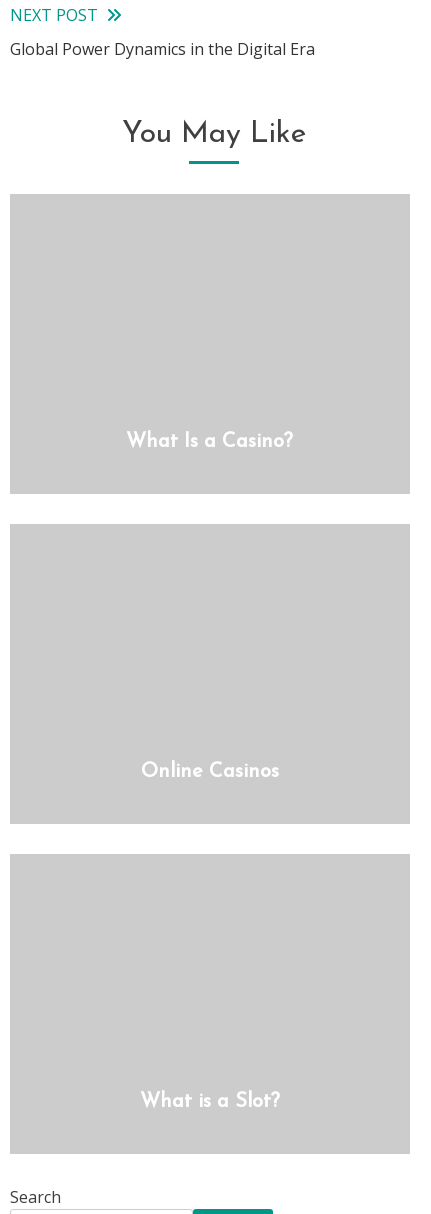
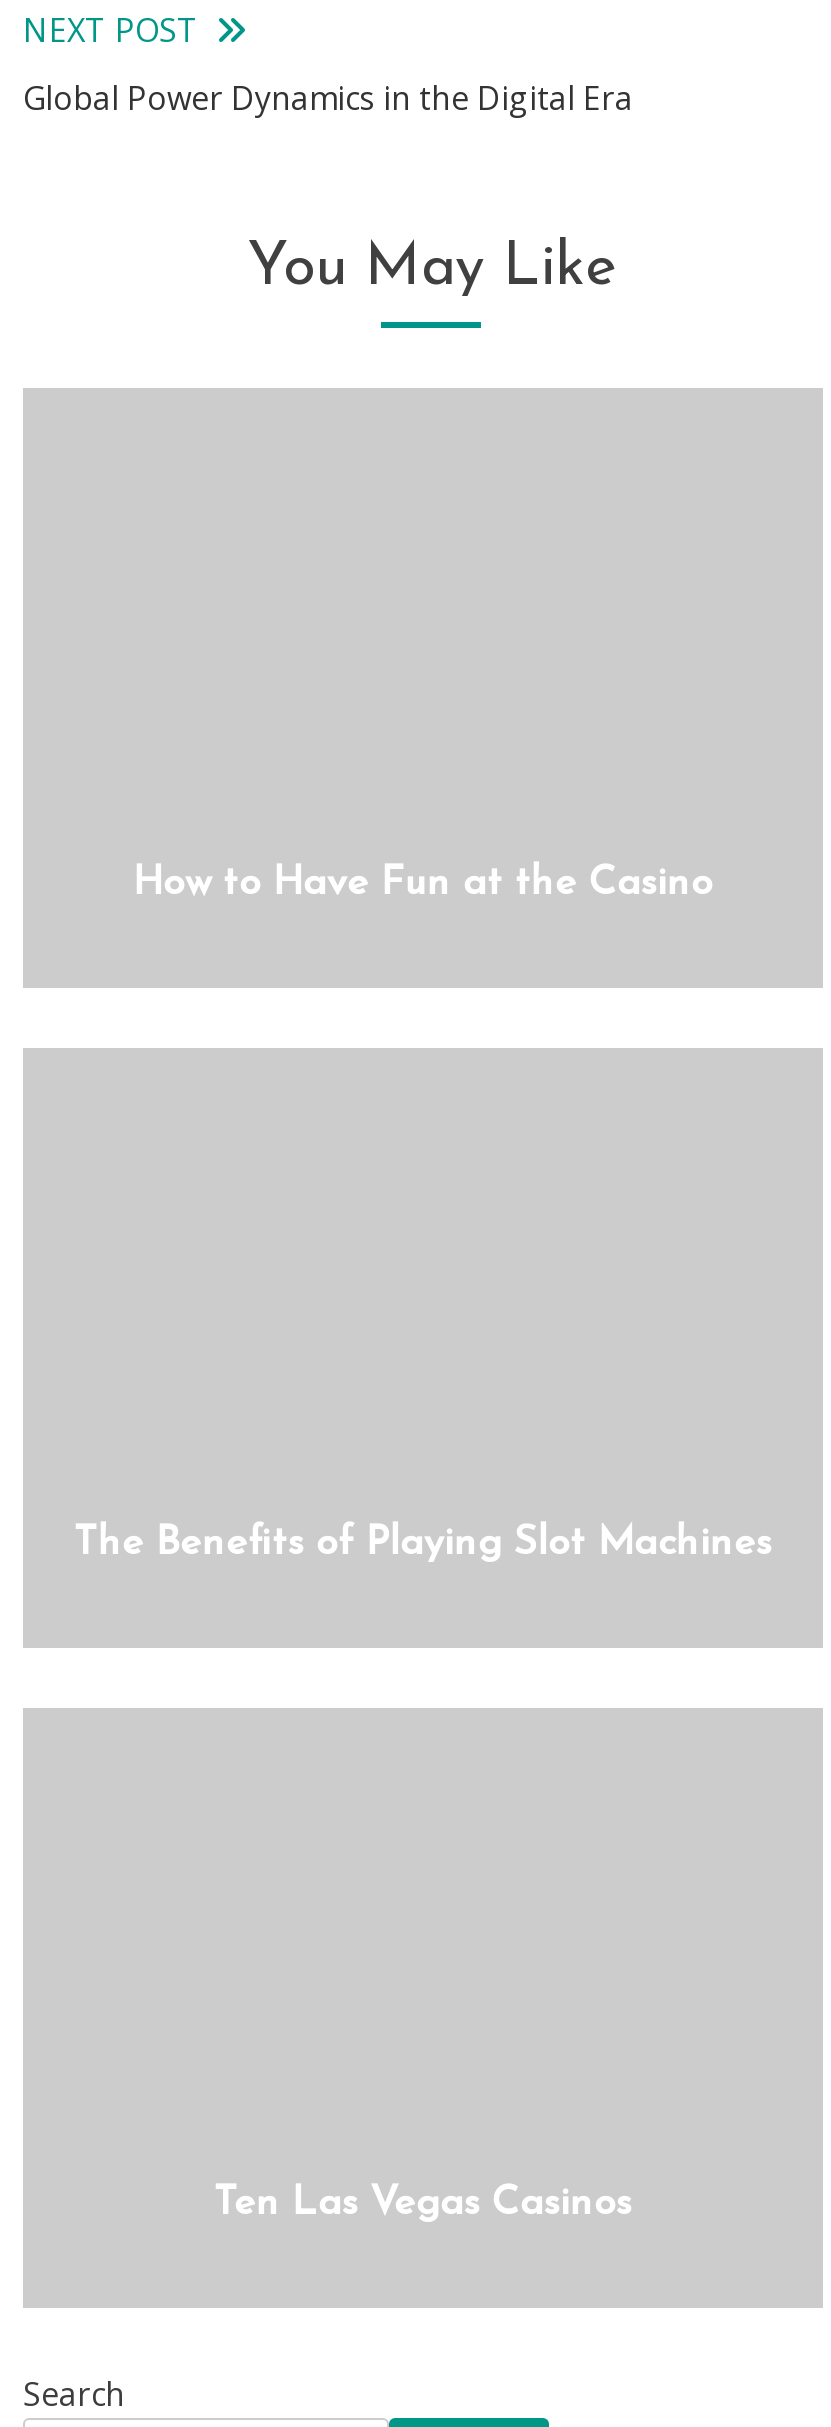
[126,432,293,452] What Is a Casino? -> [133,864,713,904] How to Have Fun at the Casino
[141,762,279,782] Online Casinos -> [74,1524,772,1564] The Benefits of Playing Slot Machines
[140,1092,280,1112] What is a Slot? -> [214,2184,632,2224] Ten Las Vegas Casinos

